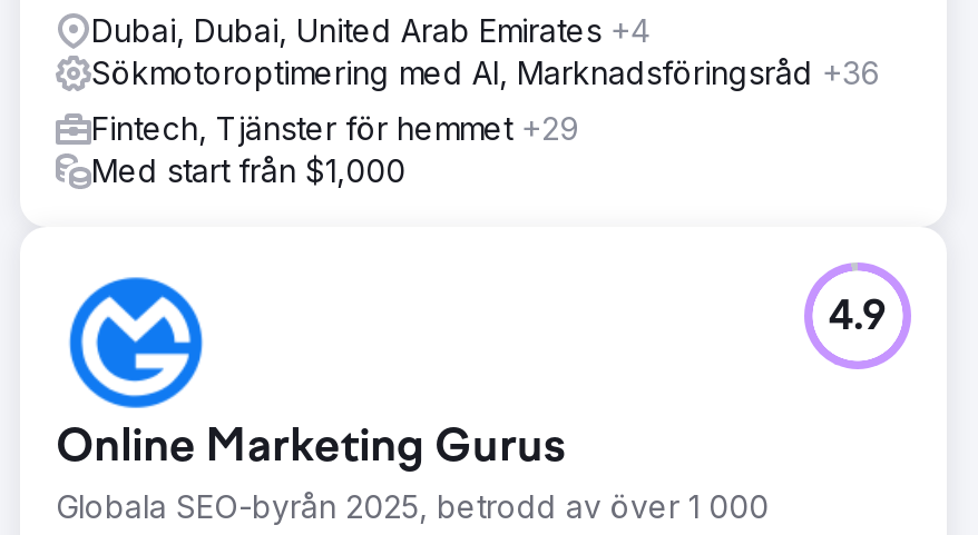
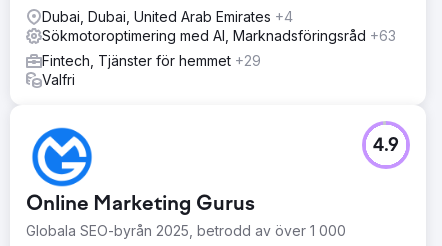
[91,53,880,91] Sökmotoroptimering med AI, Marknadsföringsråd +36 -> [42,27,396,44] Sökmotoroptimering med AI, Marknadsföringsråd +63
[91,151,405,189] Med start från $1,000 -> [42,71,75,88] Valfri

